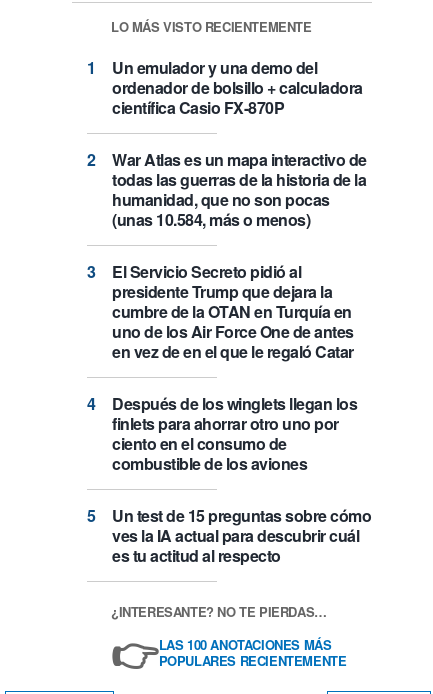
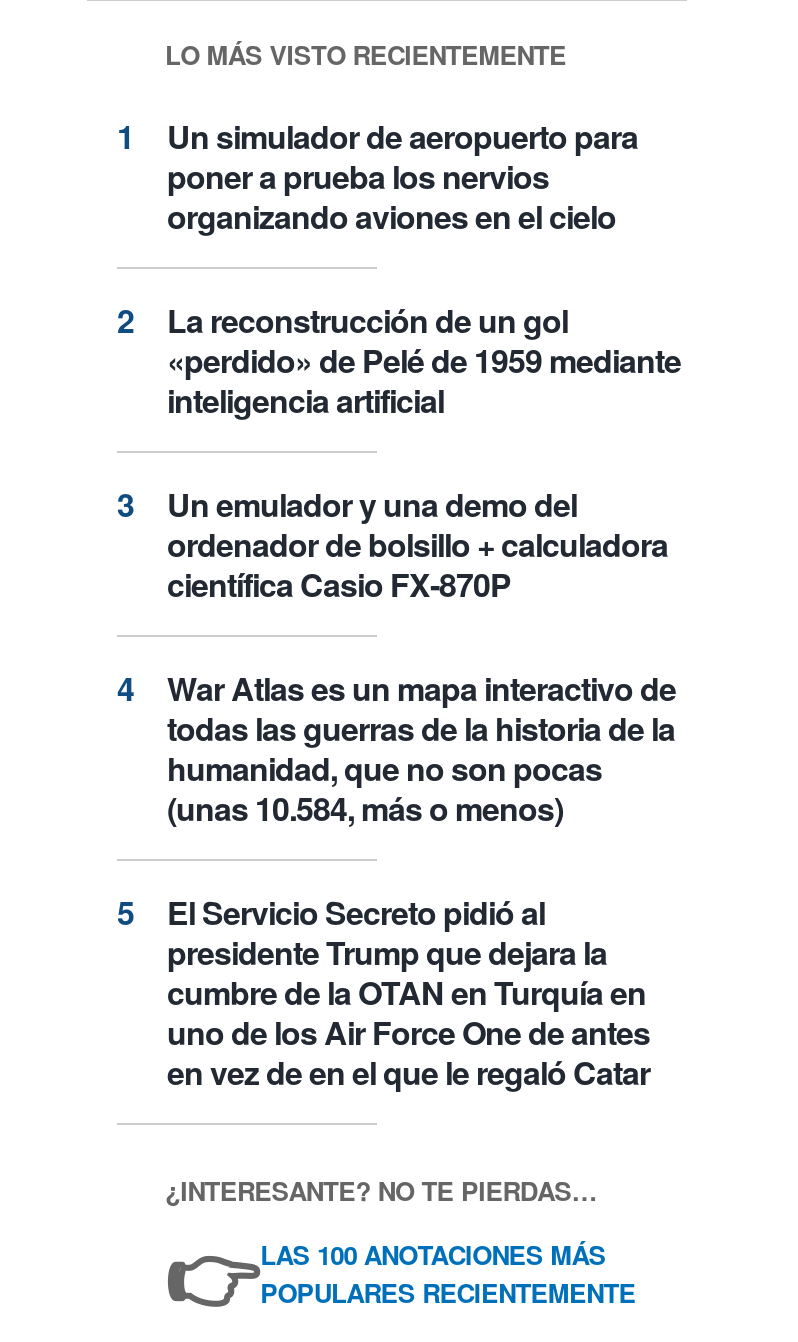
none -> [167,113,681,423] Un simulador de aeropuerto para | poner a prueba los nervios | organizando aviones en el cielo | La reconstrucción de un gol | «perdido» de Pelé de 1959 mediante | inteligencia artificial
moved [112,56,366,363] -> [167,481,676,1095]: Un emulador y una demo del | ordenador de bolsillo + calculadora | científica Casio FX-870P | ... | uno de los Air Force One de antes | en vez de en el que le regaló Catar
[112,392,371,567] Después de los winglets llegan los | finlets para ahorrar otro uno por | ciento en el consumo de | combustible de los aviones | Un test de 15 preguntas sobre cómo | ves la IA actual para descubrir cuál | es tu actitud al respecto -> none

